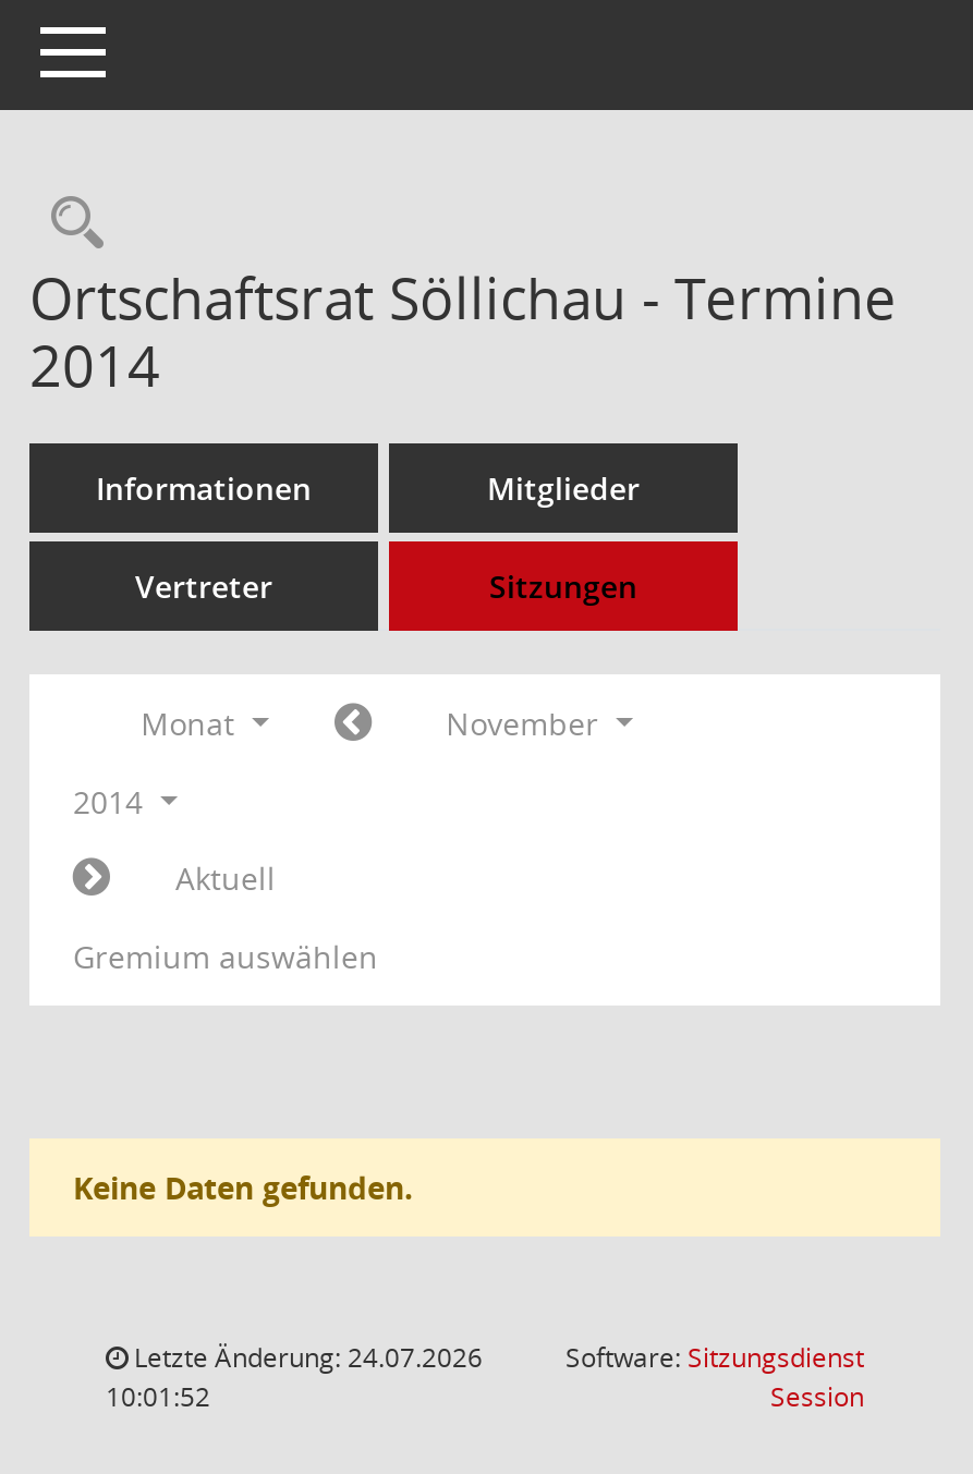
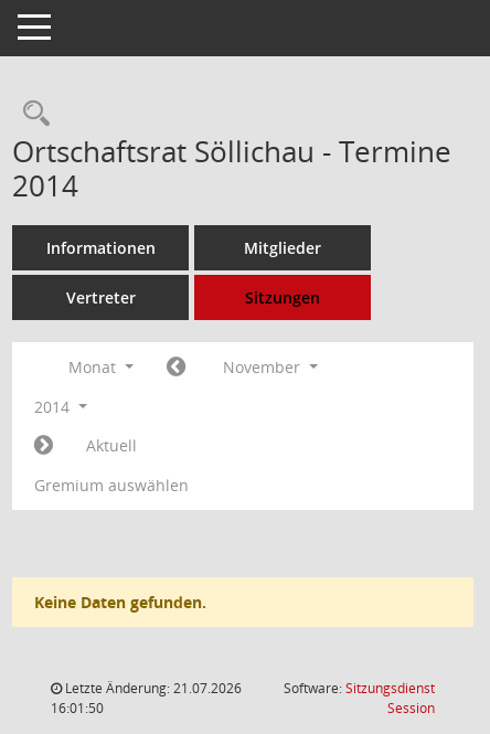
[127,1339,483,1376] Letzte Änderung: 24.07.2026 -> [62,679,242,698] Letzte Änderung: 21.07.2026
[106,1378,210,1415] 10:01:52 -> [51,699,104,717] 16:01:50

